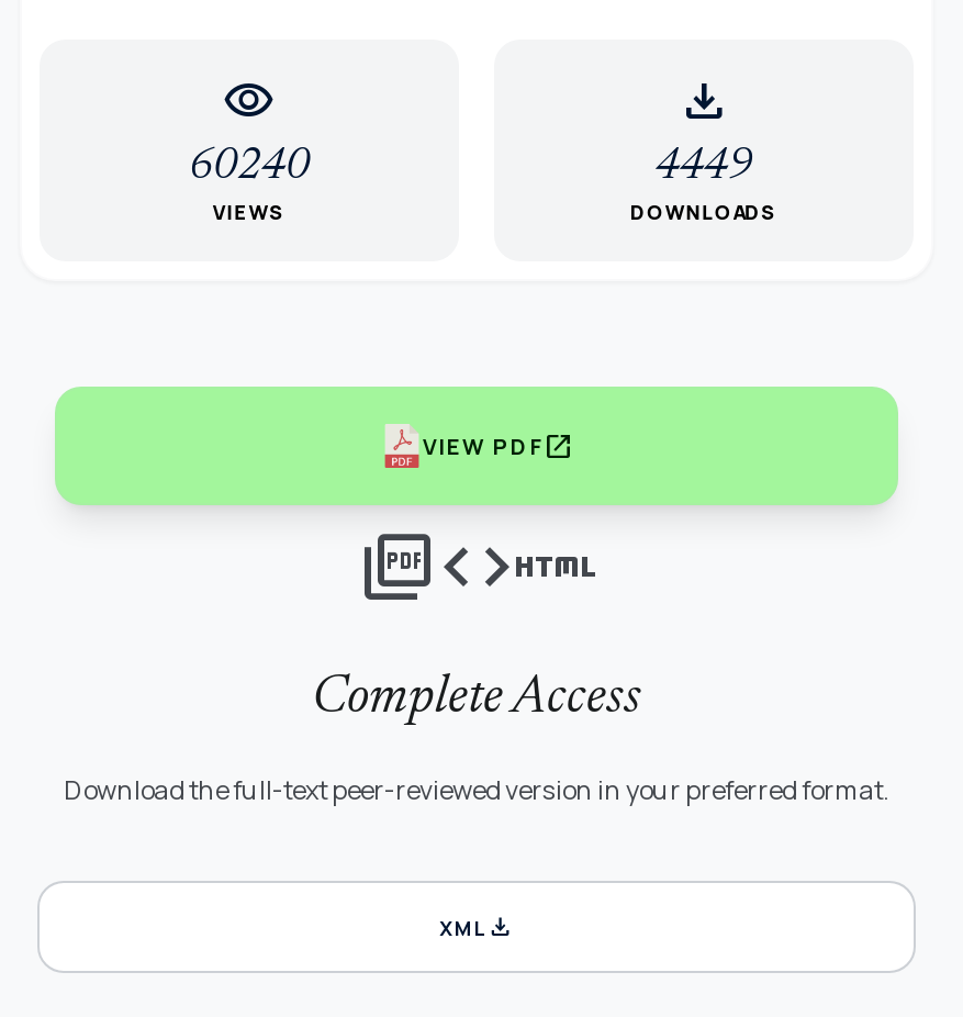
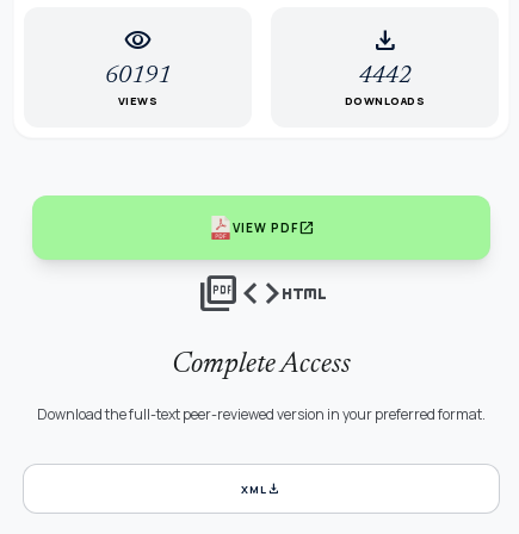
[189,145,310,189] 60240 -> [105,64,171,88] 60191
[656,145,752,189] 4449 -> [359,64,411,88] 4442

